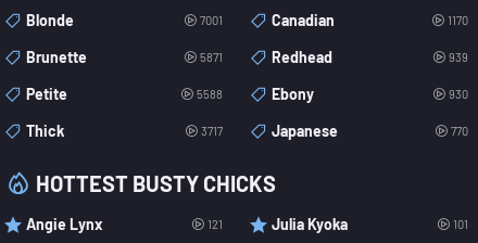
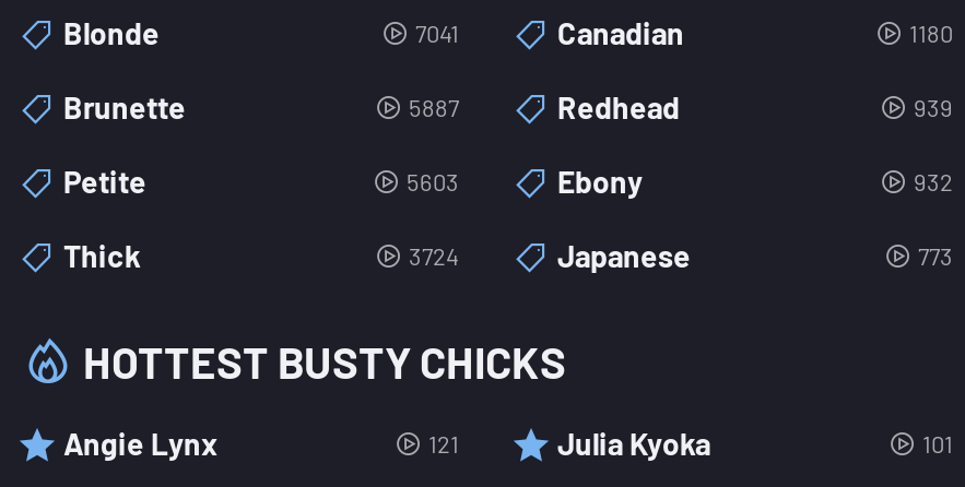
[200,13,223,27] 7001 -> [415,19,459,47] 7041
[448,13,468,27] 1170 -> [909,19,953,47] 1180
[200,50,223,64] 5871 -> [409,93,459,121] 5887
[197,87,223,101] 5588 -> [407,167,459,195] 5603
[449,87,468,101] 930 -> [914,167,953,195] 932
[201,124,223,138] 3717 -> [409,241,459,270] 3724
[451,124,468,138] 770 -> [918,241,953,270] 773

